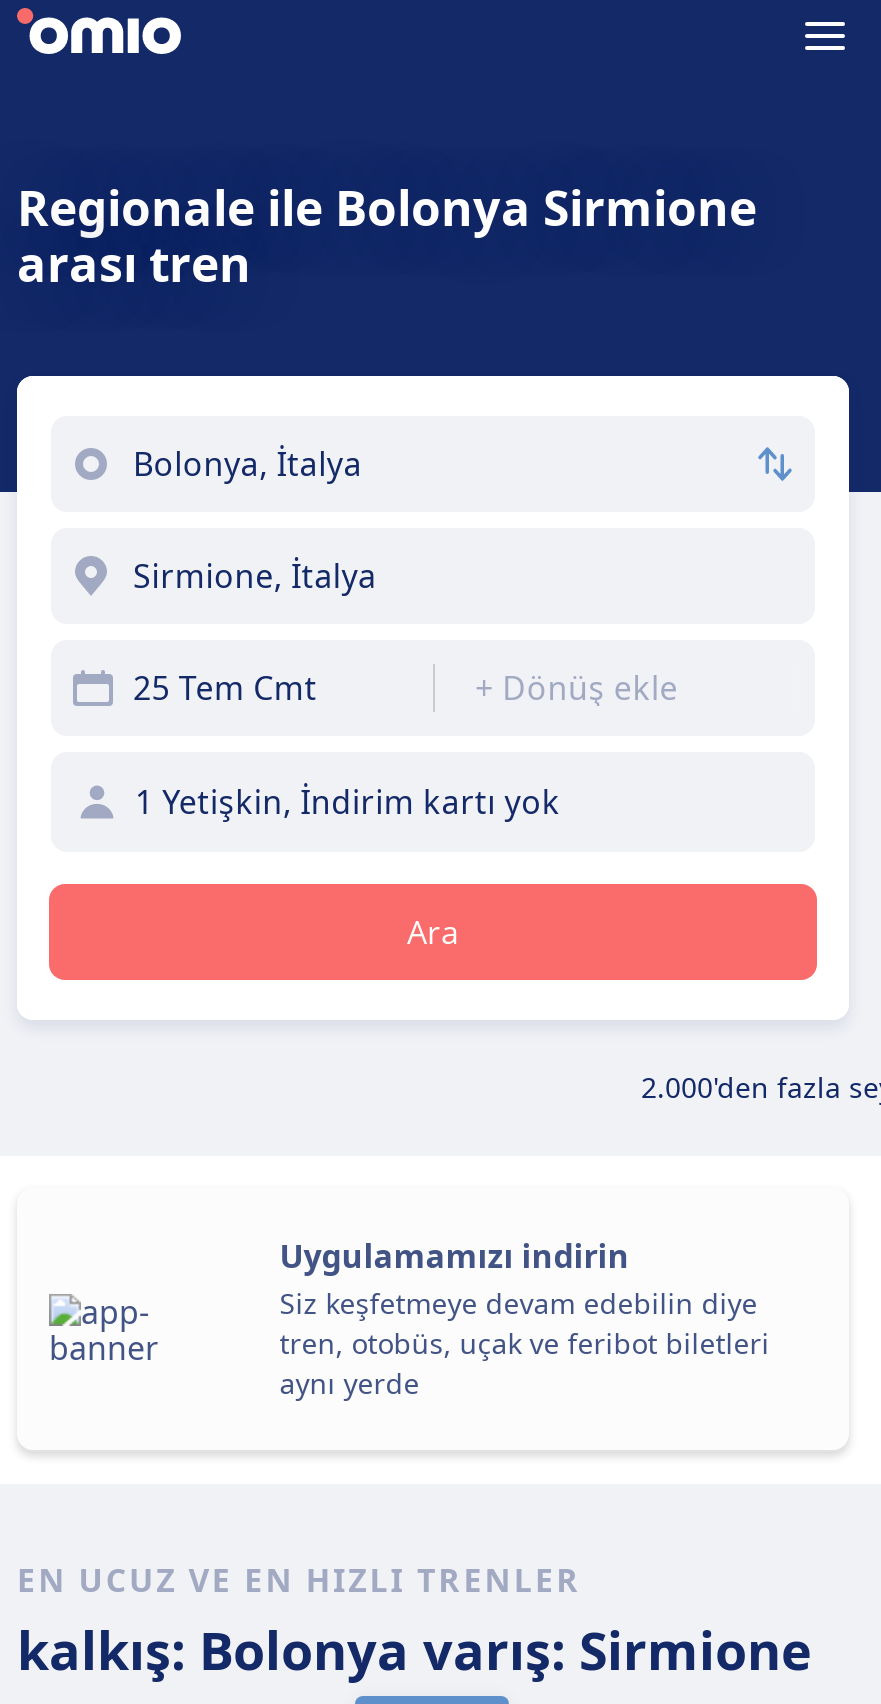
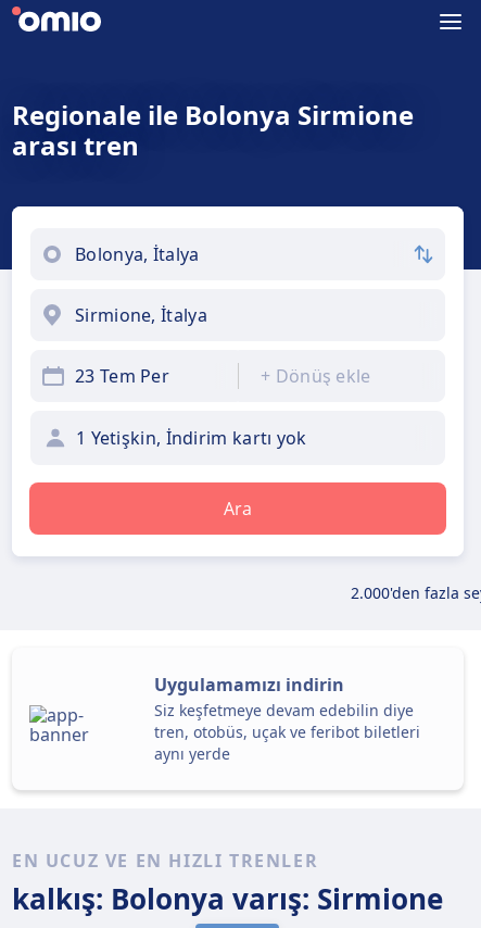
[133,666,317,710] 25 Tem Cmt -> [75,364,169,388] 23 Tem Per

